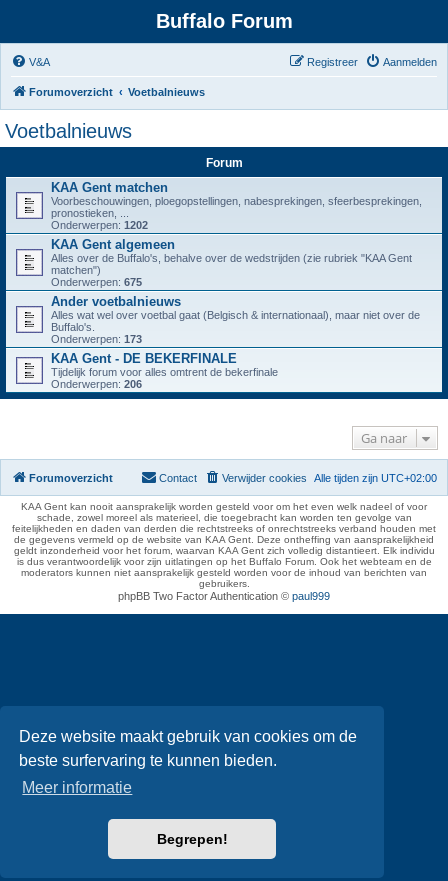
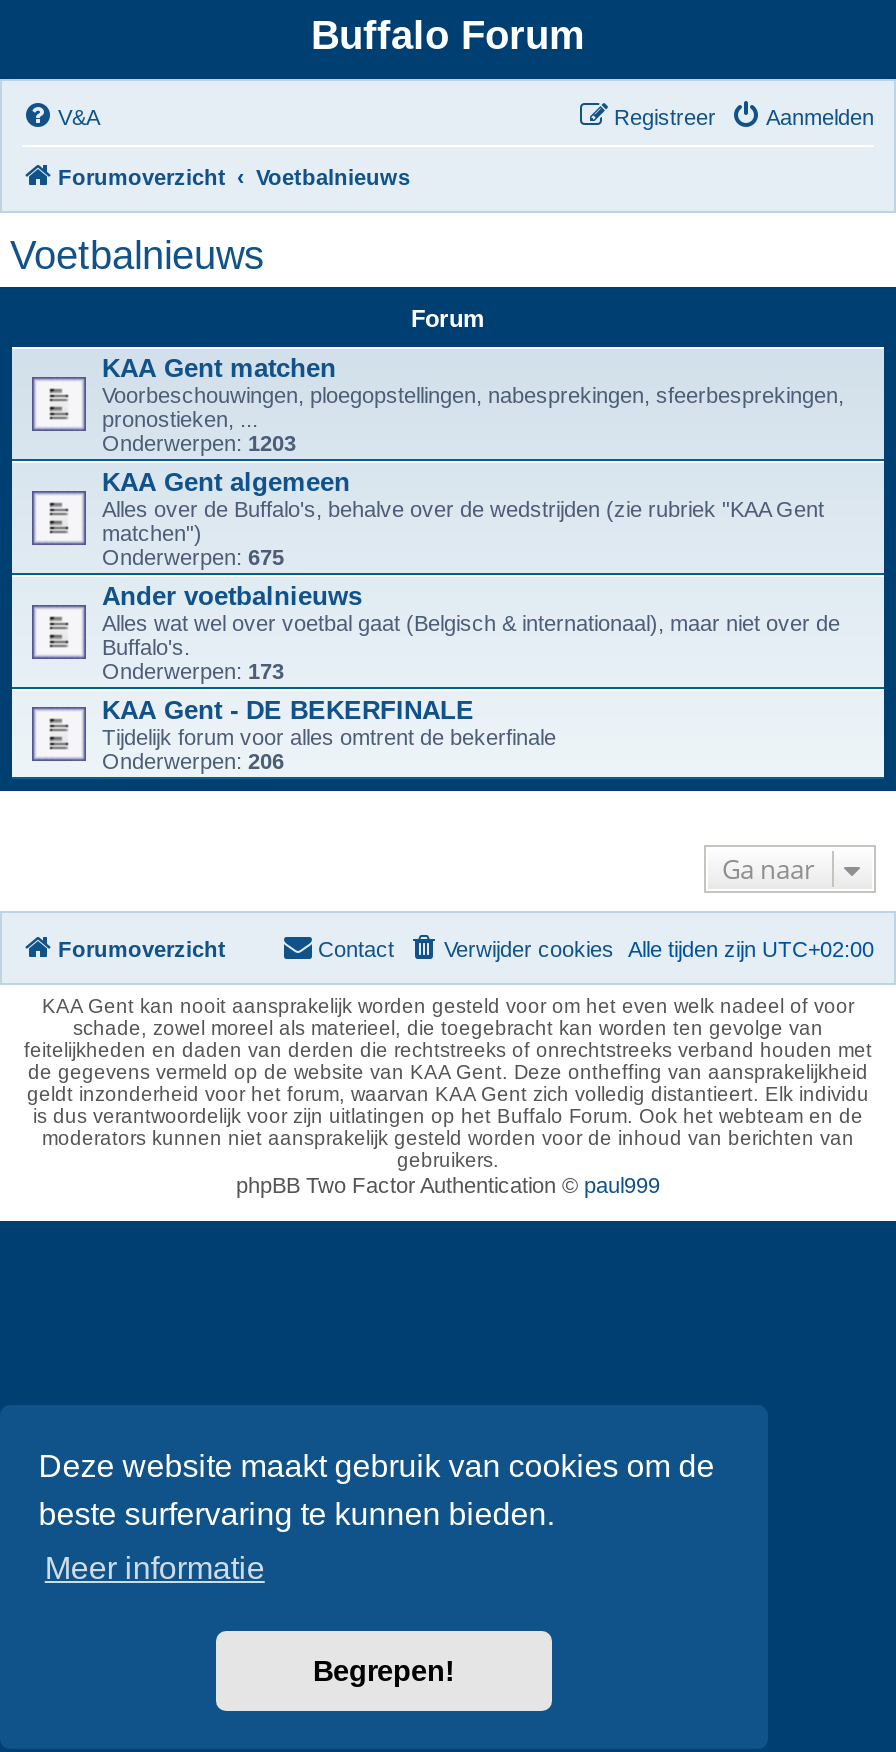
[51,219,148,231] Onderwerpen: 1202 -> [102,431,296,455] Onderwerpen: 1203

